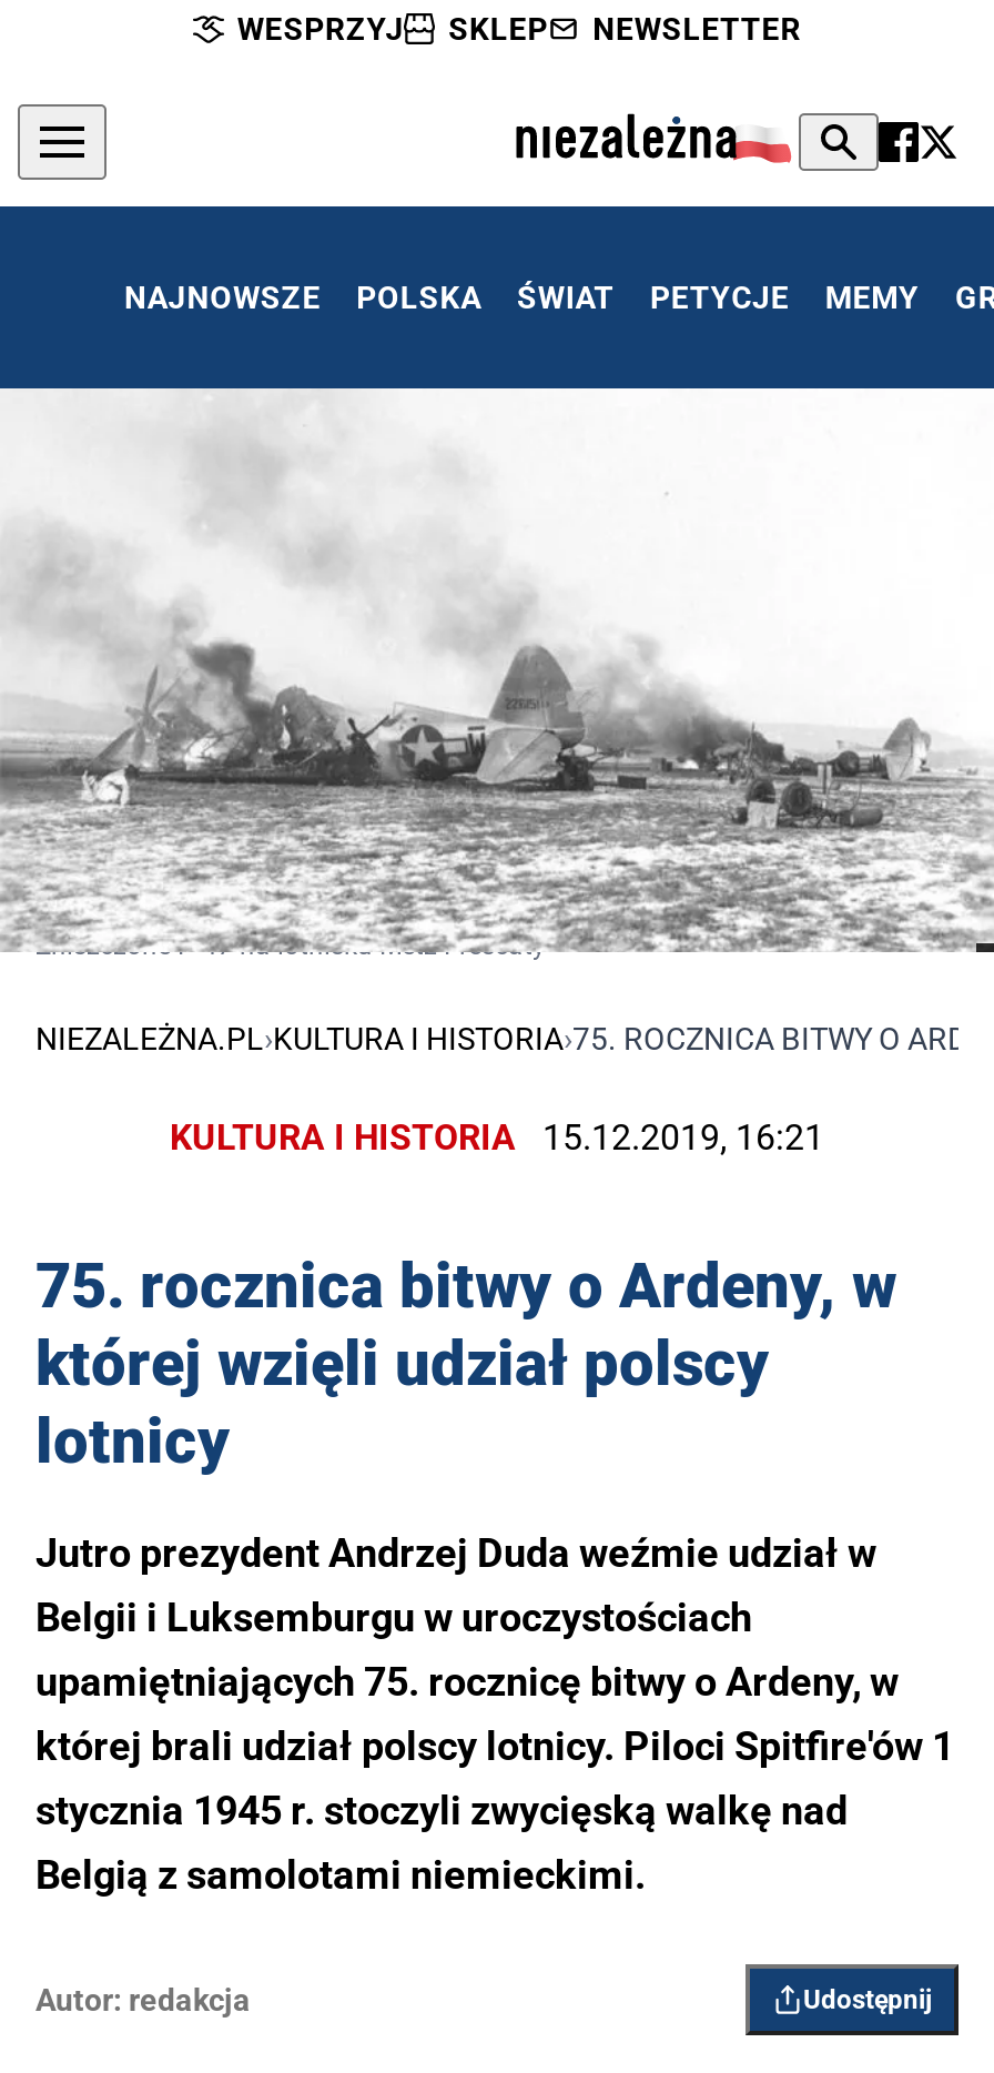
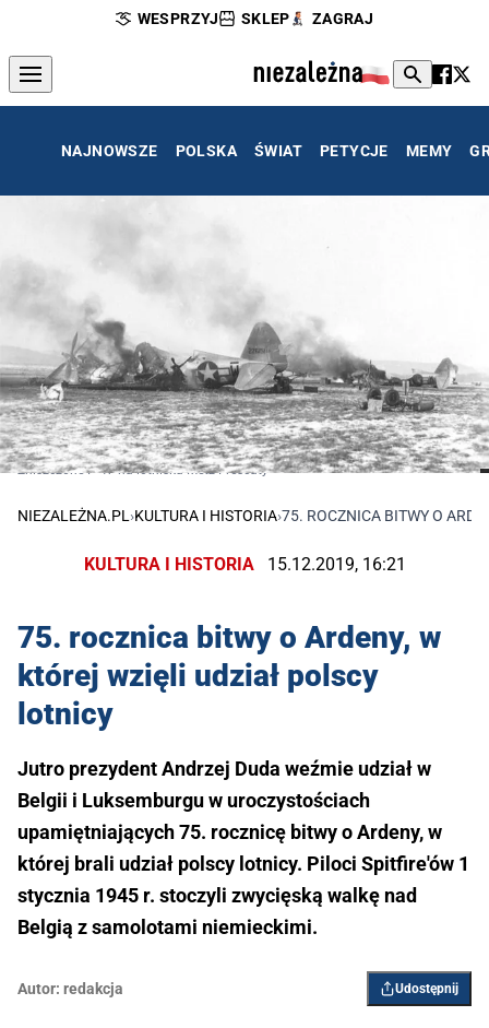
[593,11,801,47] NEWSLETTER -> [312,10,374,27] ZAGRAJ

